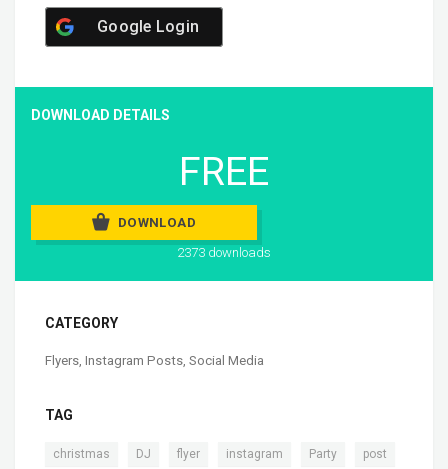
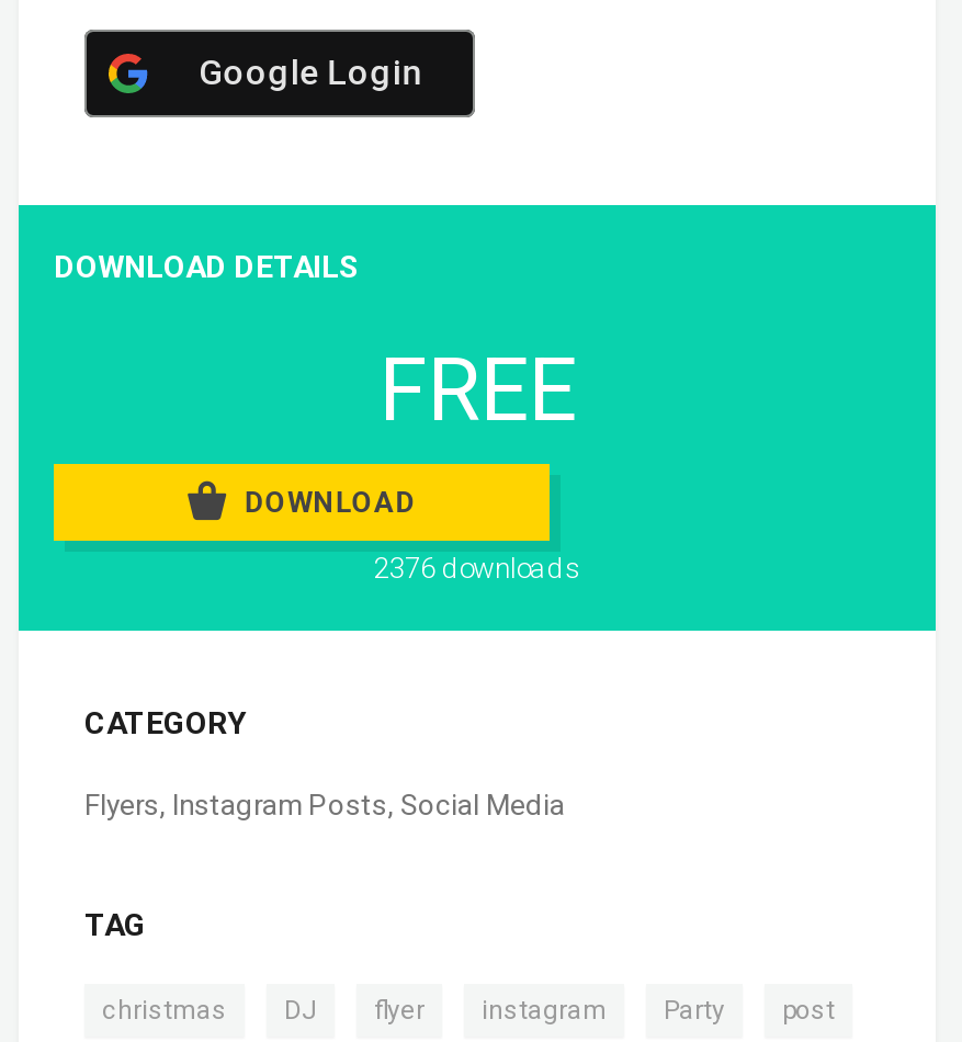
[177,245,271,260] 2373 downloads -> [374,552,580,585] 2376 downloads

